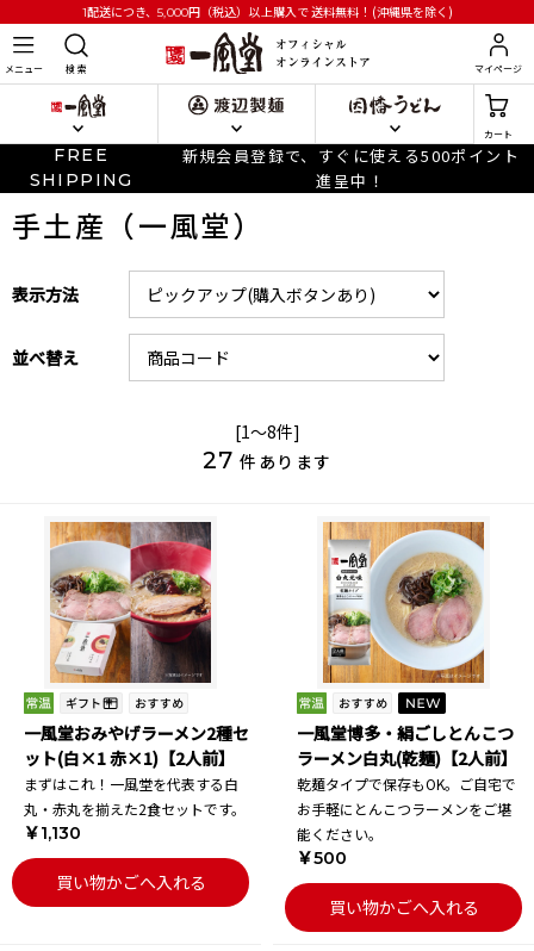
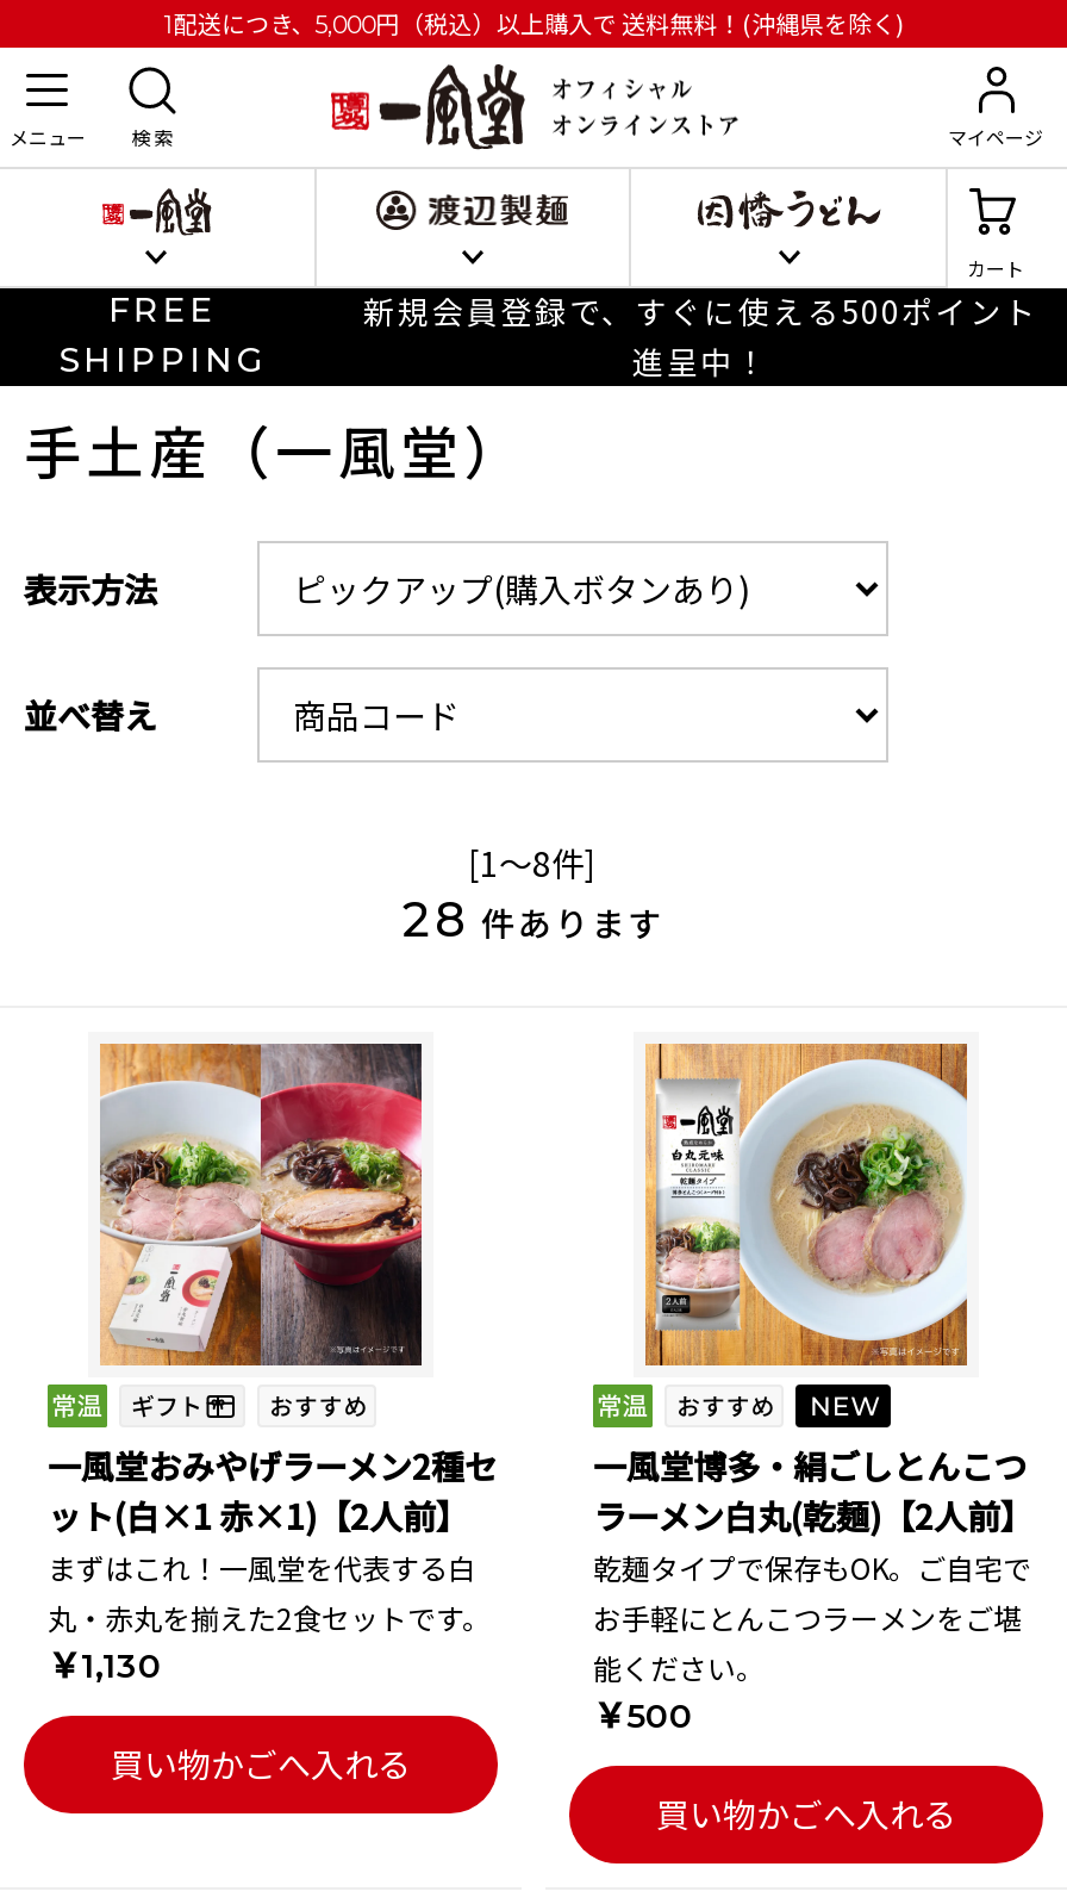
[202,446,332,474] 27 件あります -> [403,891,664,948] 28 件あります

